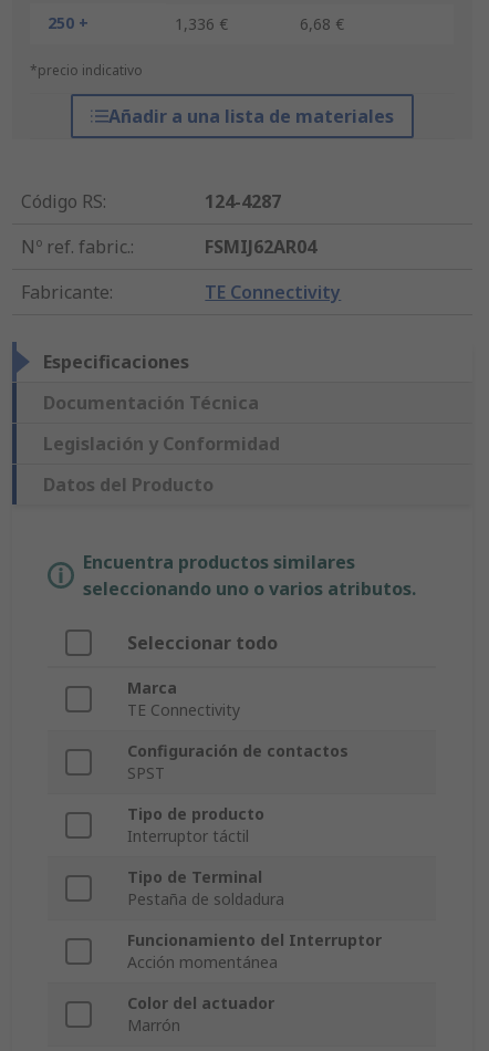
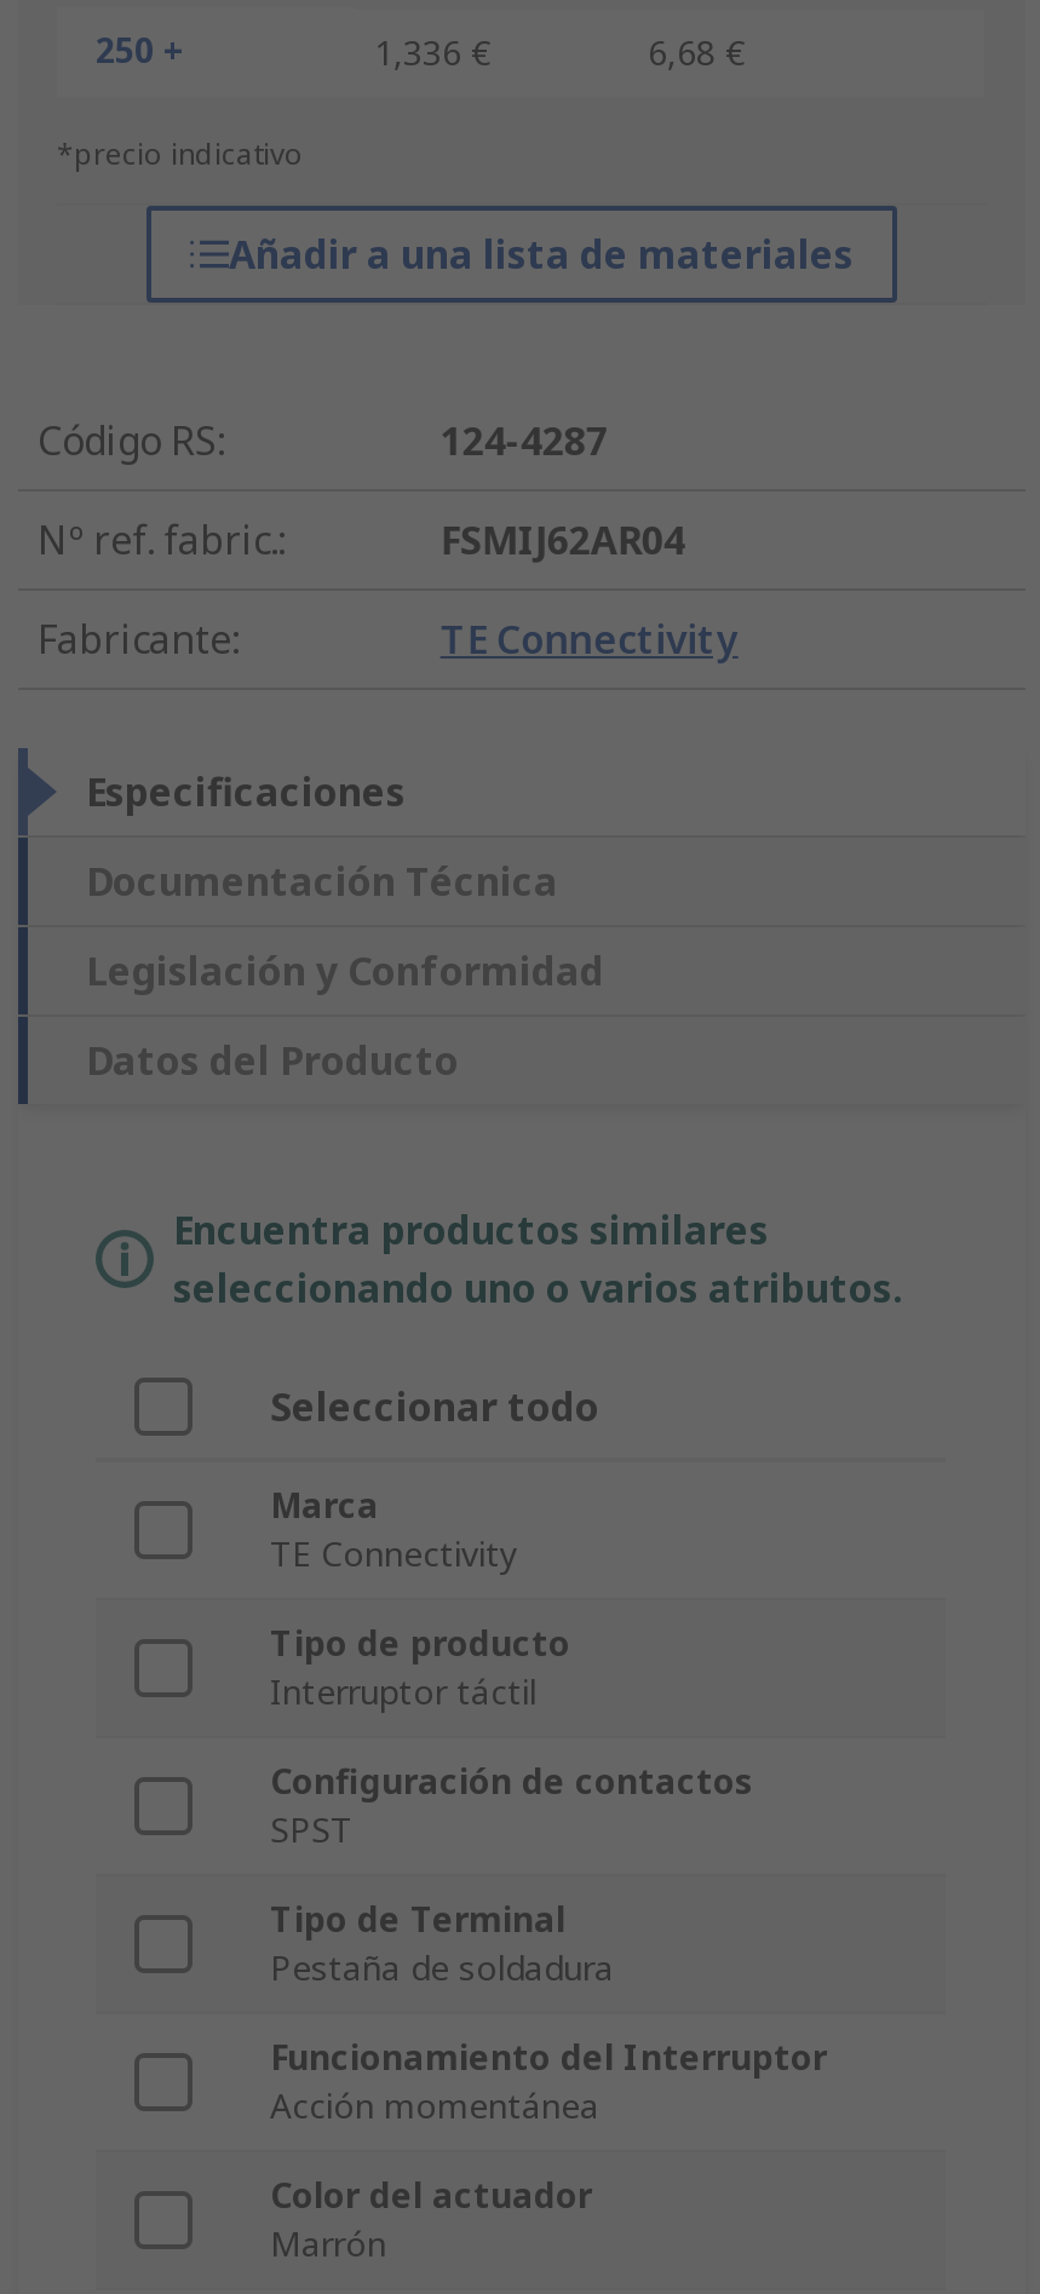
moved [127,741,348,784] -> [270,1759,754,1853]: Configuración de contactos | SPST
moved [127,804,264,847] -> [270,1621,570,1715]: Tipo de producto | Interruptor táctil

